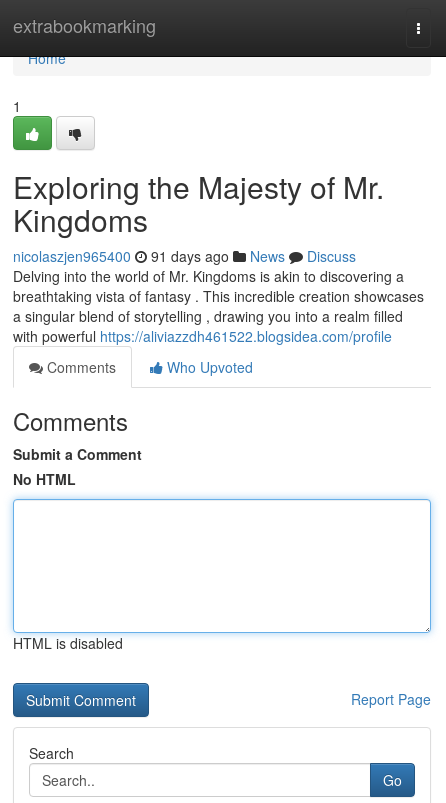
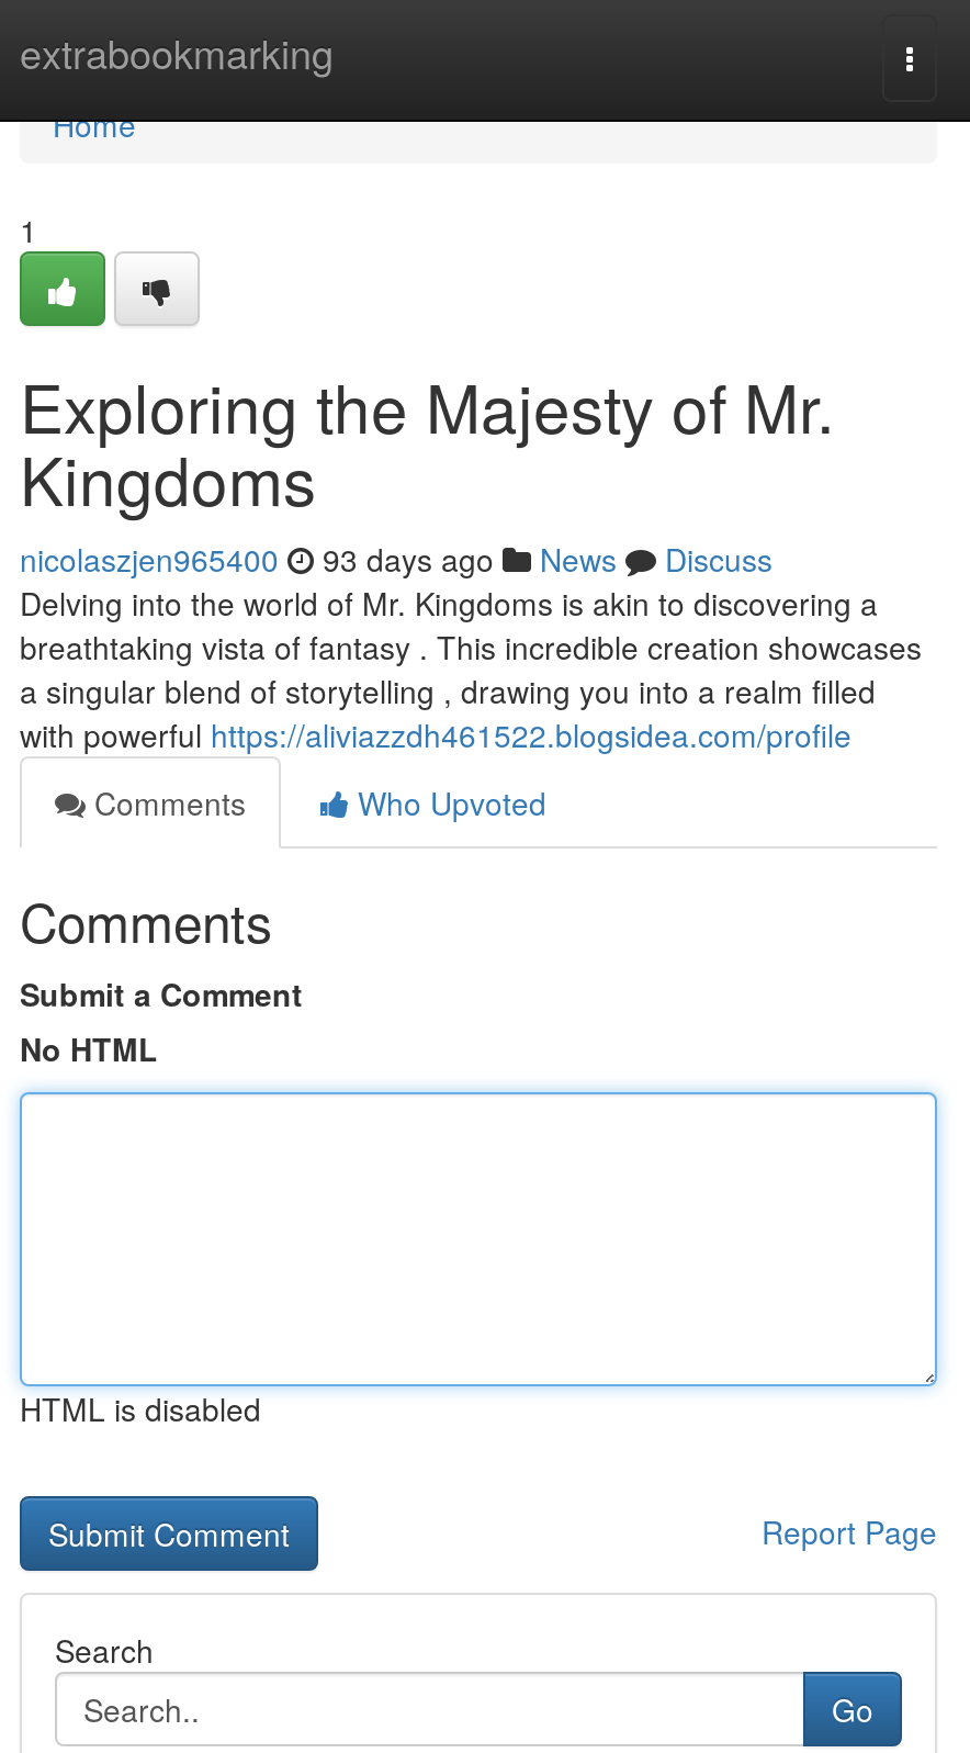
[13,246,356,266] nicolaszjen965400 91 days ago News Discuss -> [20,537,772,581] nicolaszjen965400 93 days ago News Discuss

